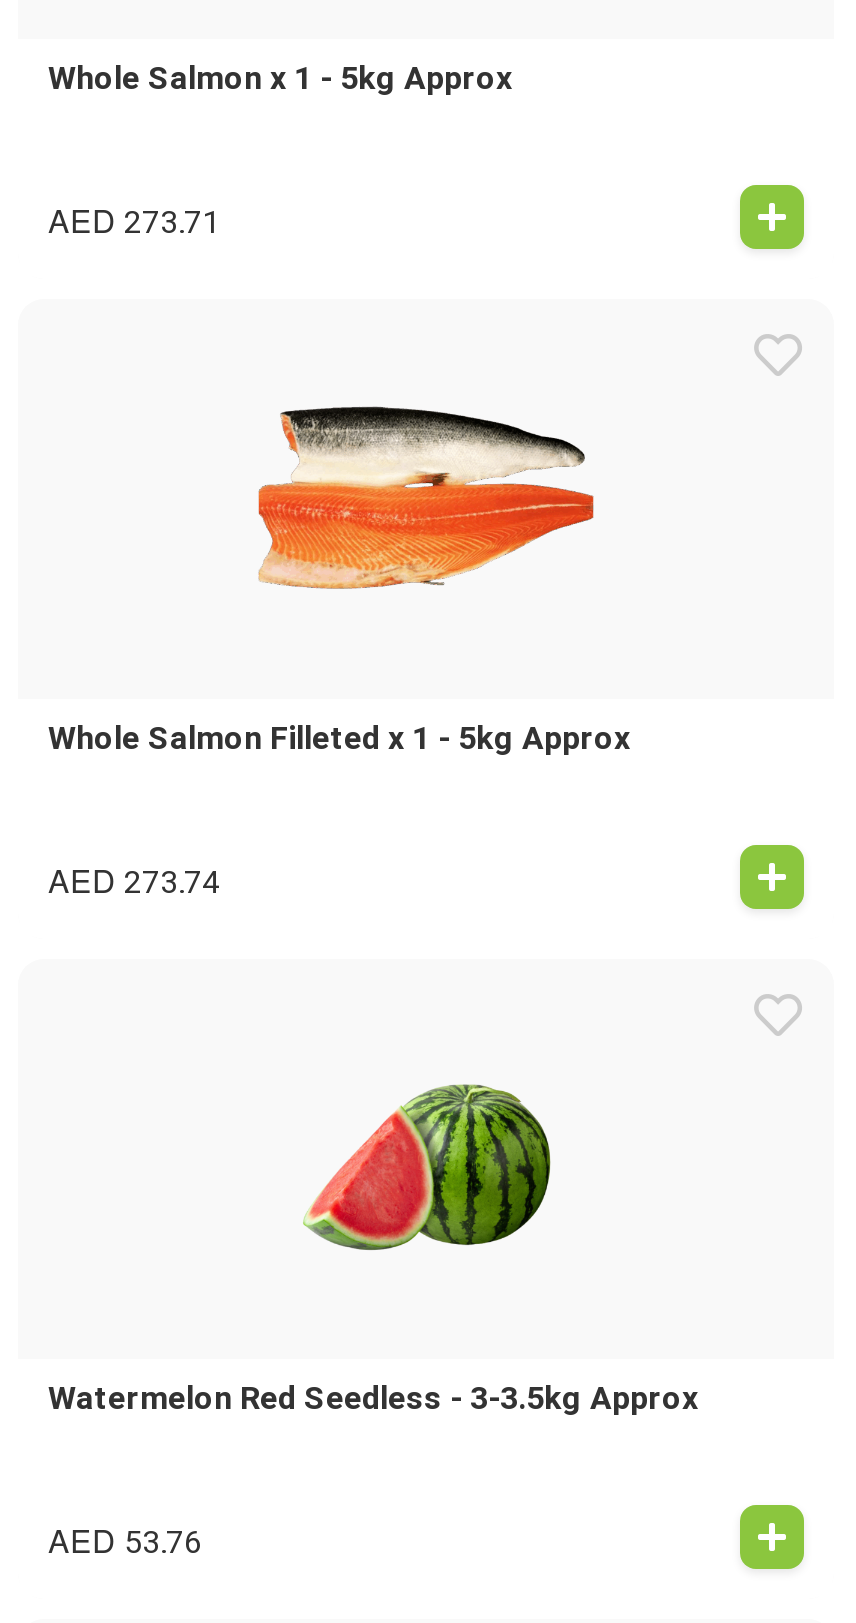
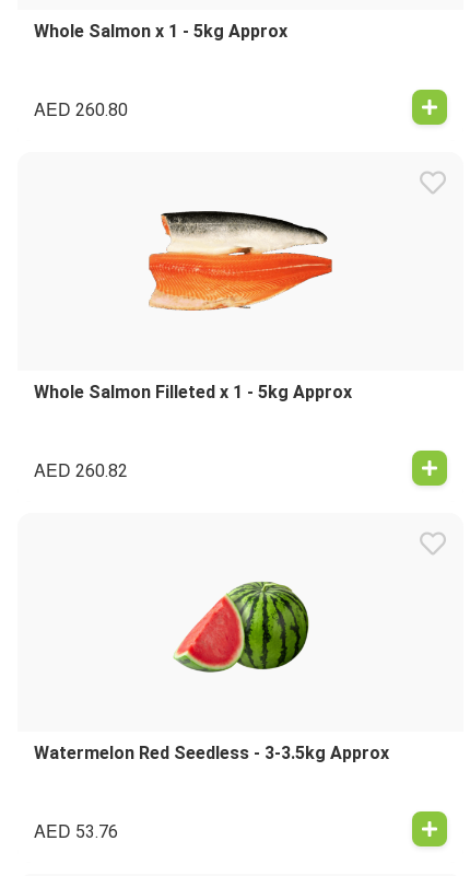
[48,197,220,243] AED 273.71 -> [34,96,128,122] AED 260.80
[48,857,220,903] AED 273.74 -> [34,457,128,483] AED 260.82

